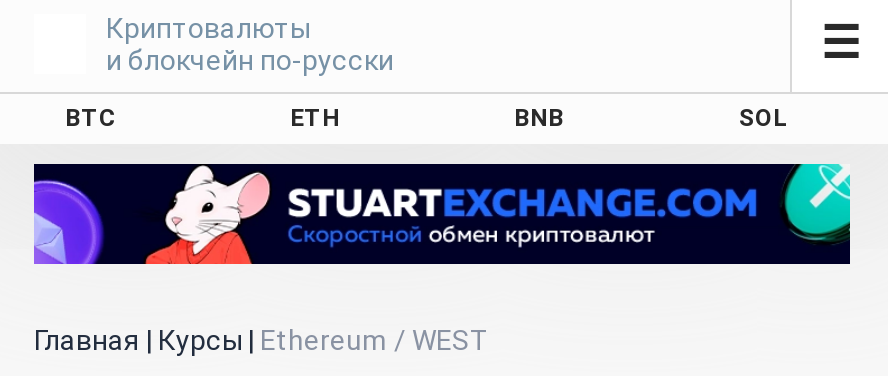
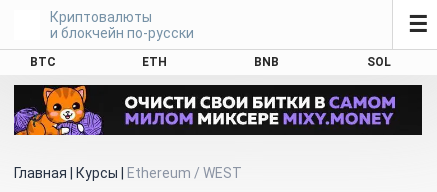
[32,162,852,266] [image] -> [13,84,423,136] [image]

